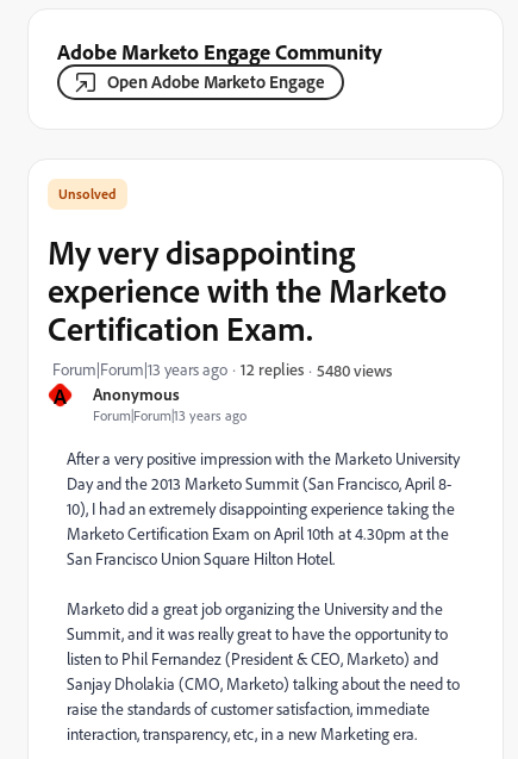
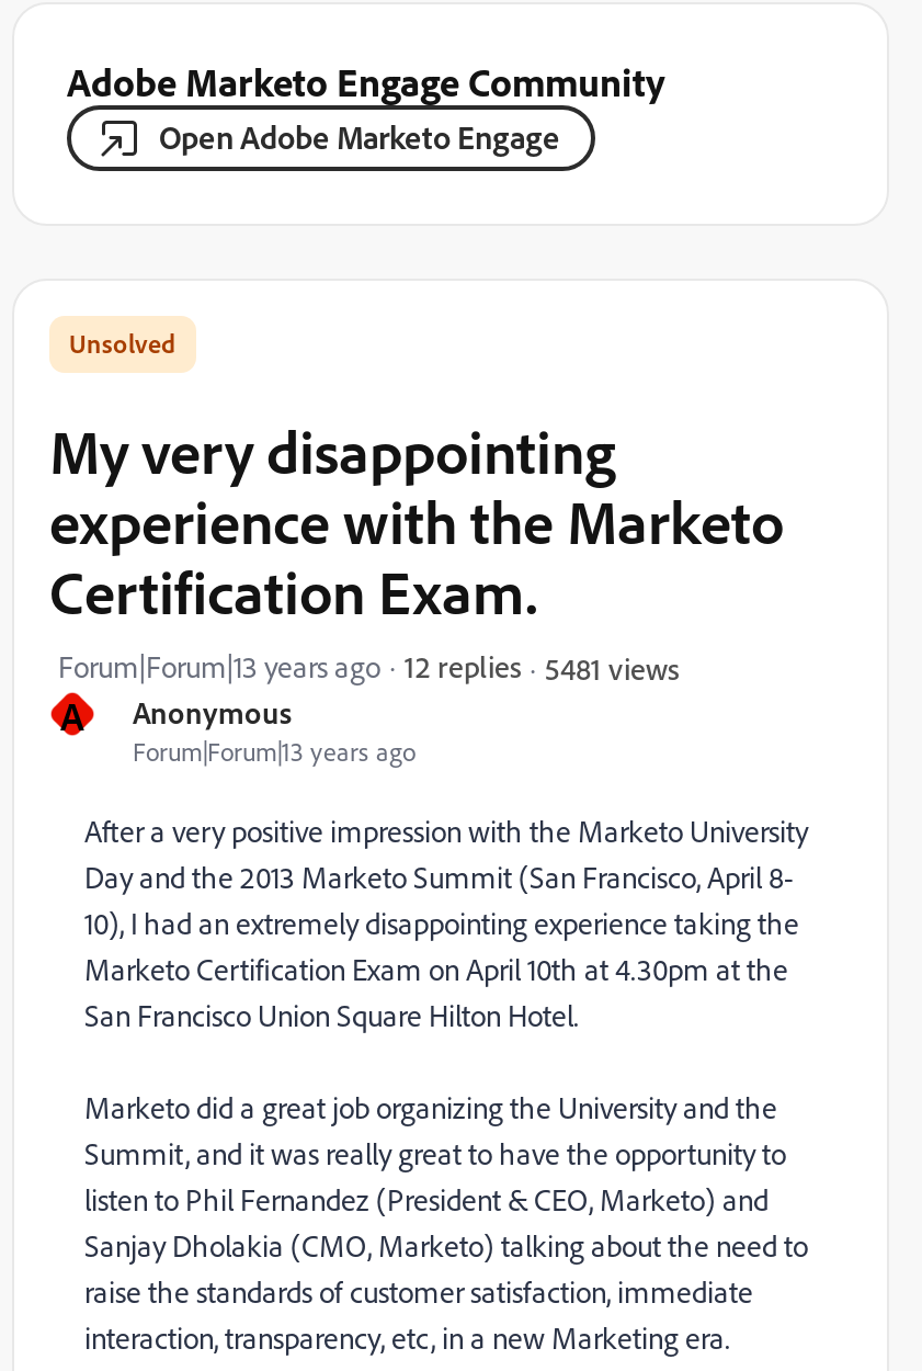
[317,359,392,379] 5480 views -> [545,648,679,685] 5481 views

